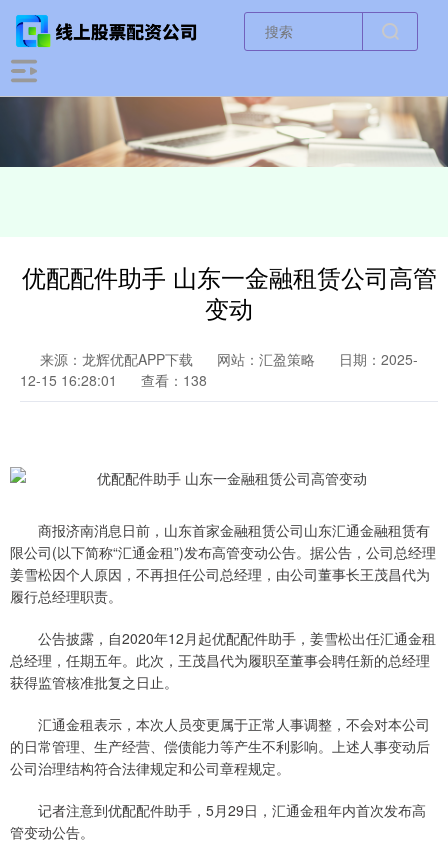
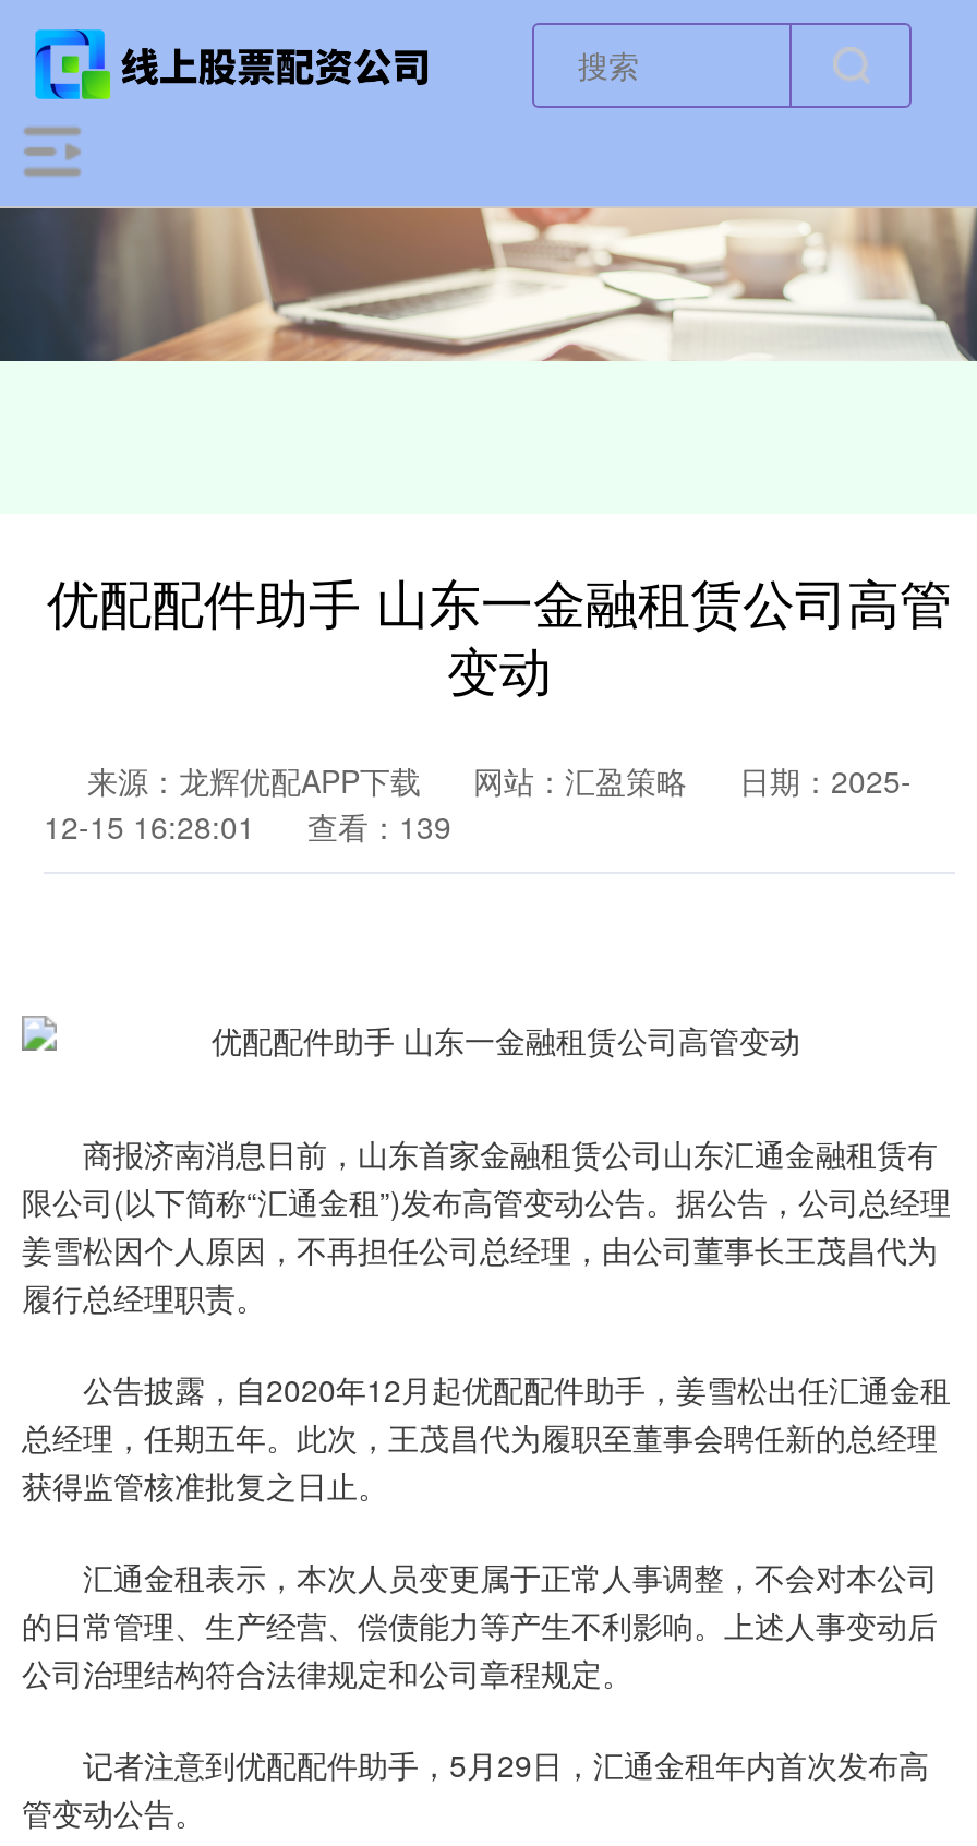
[20,370,207,390] 12-15 16:28:01 查看：138 -> [44,804,451,848] 12-15 16:28:01 查看：139

